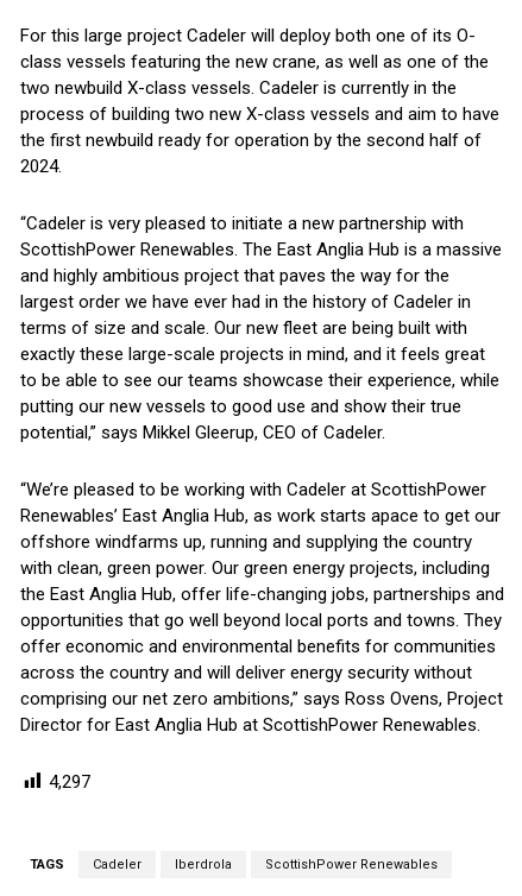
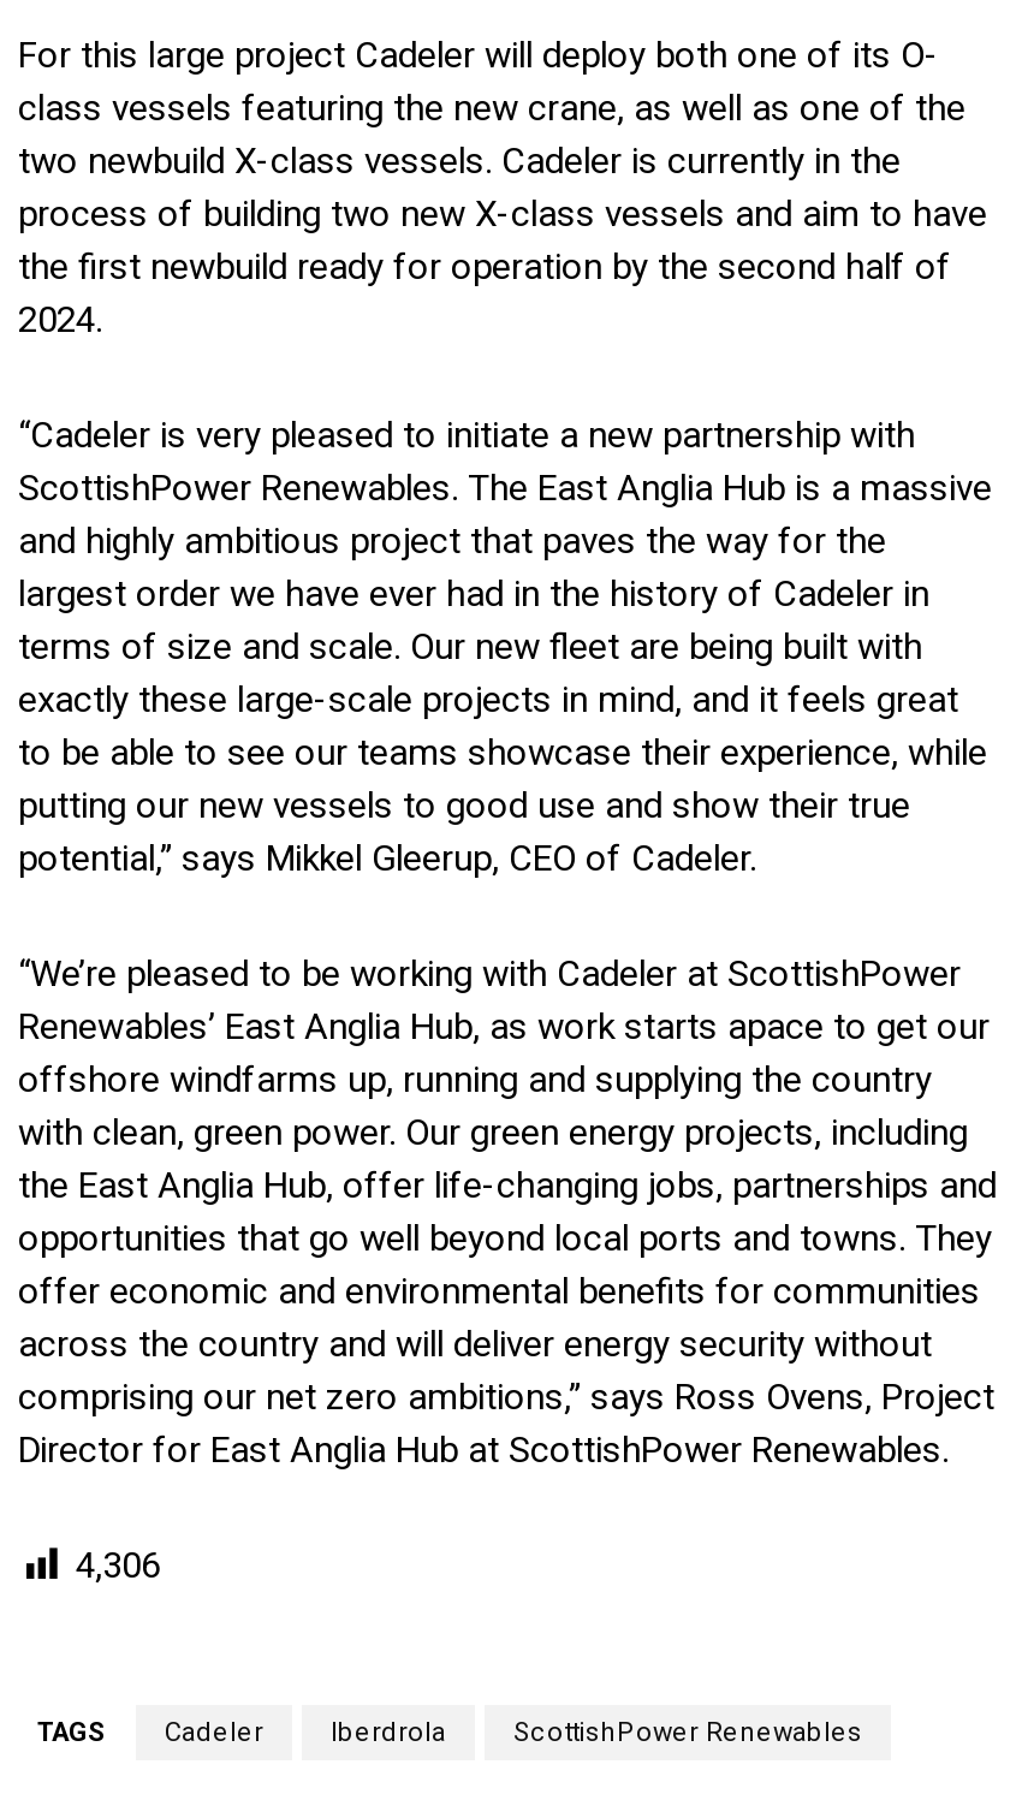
[49,771,90,793] 4,297 -> [76,1544,160,1587] 4,306

